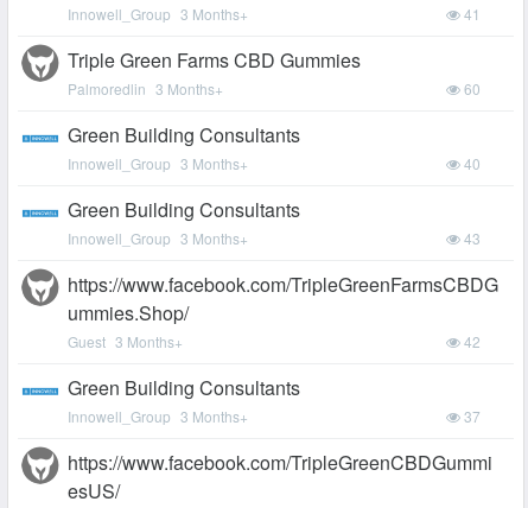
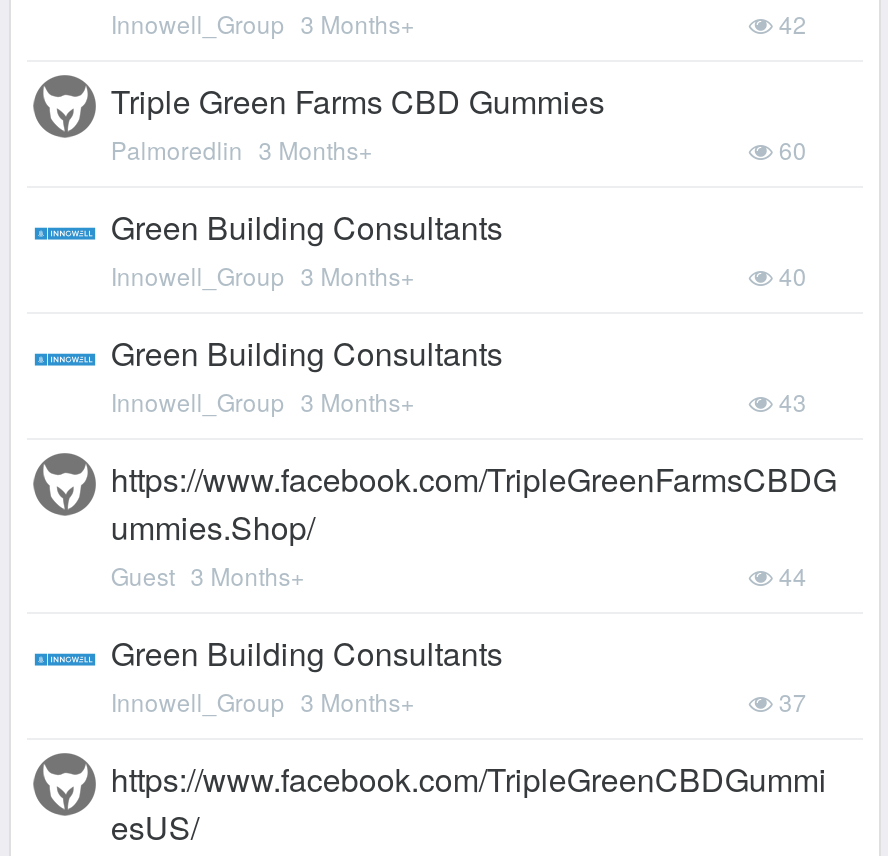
[460,4,480,24] 41 -> [773,6,807,40] 42
[460,331,480,352] 42 -> [773,558,807,592] 44

